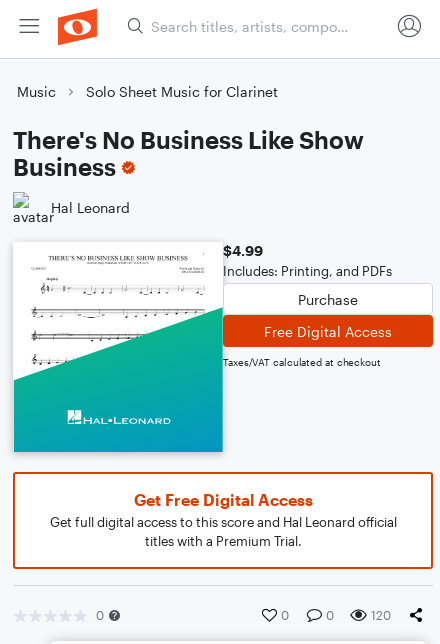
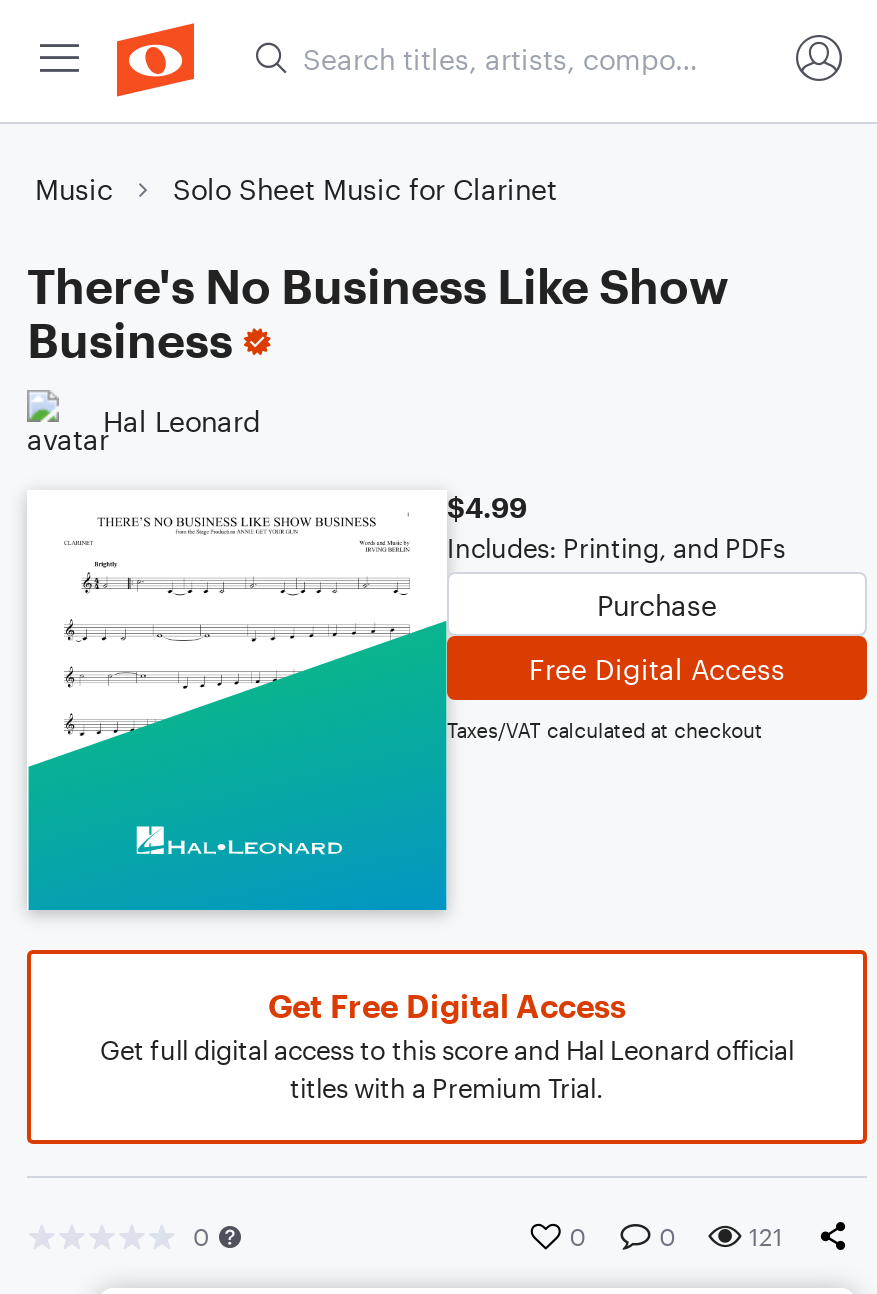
[371,607,391,621] 120 -> [749,1221,783,1249] 121

